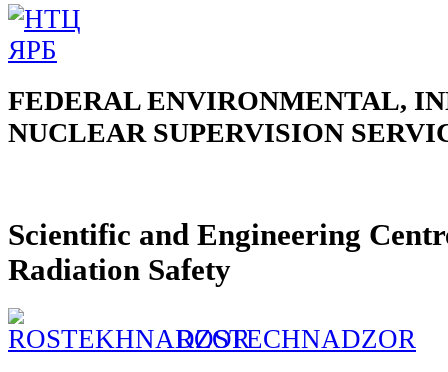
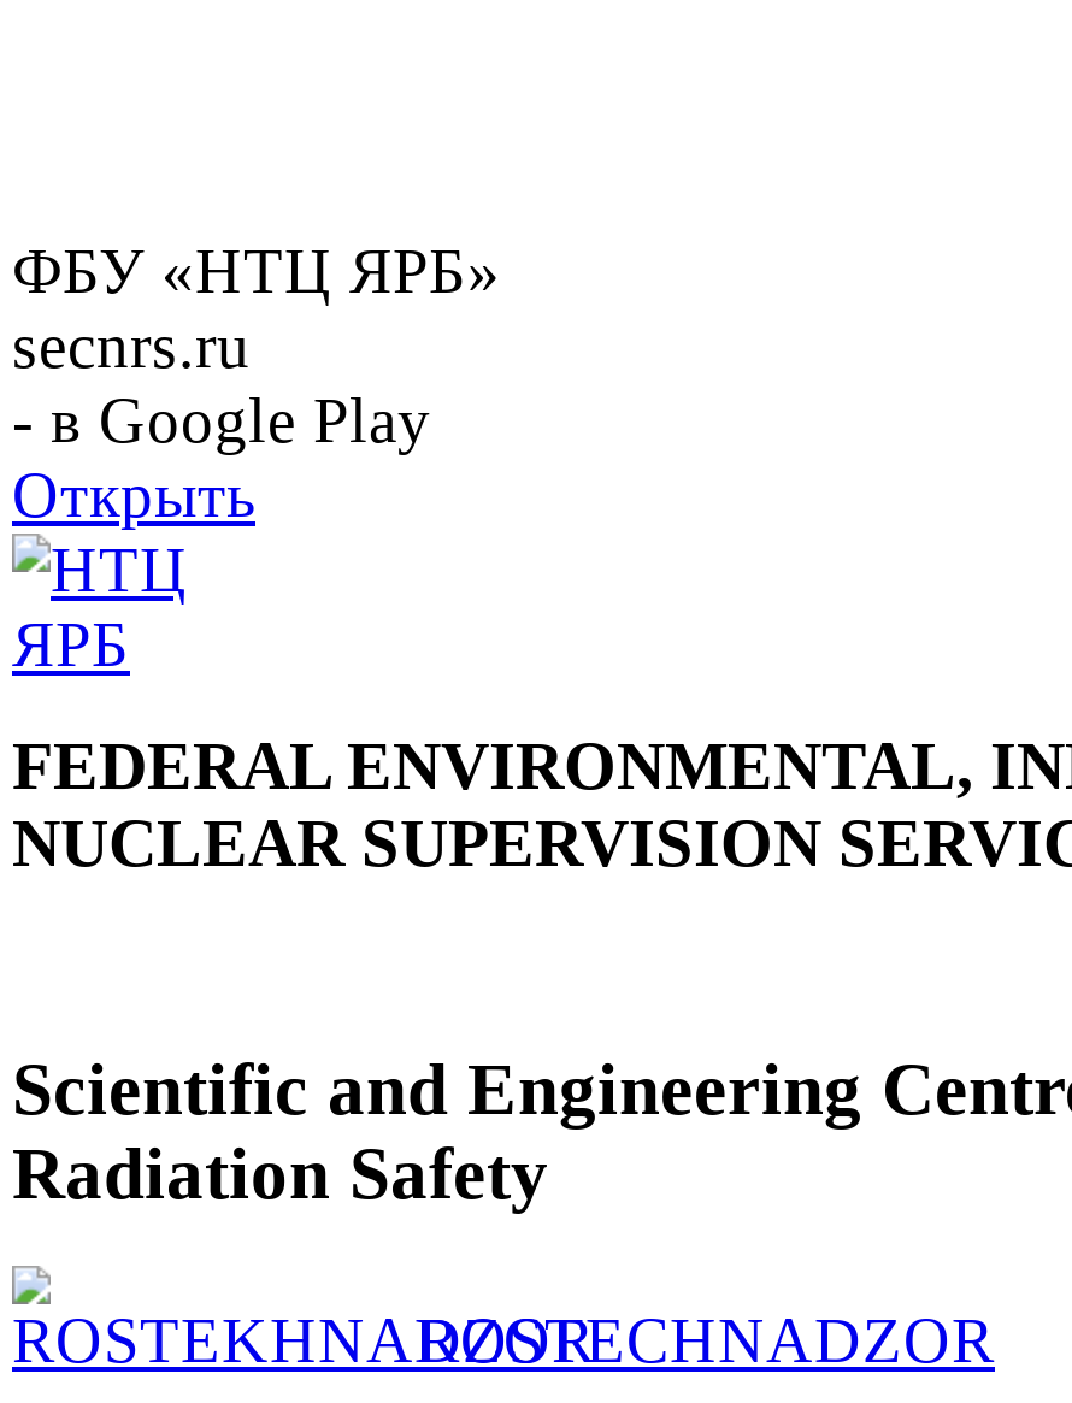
none -> [12,235,501,531] ФБУ «НТЦ ЯРБ» | secnrs.ru | - в Google Play | Открыть

